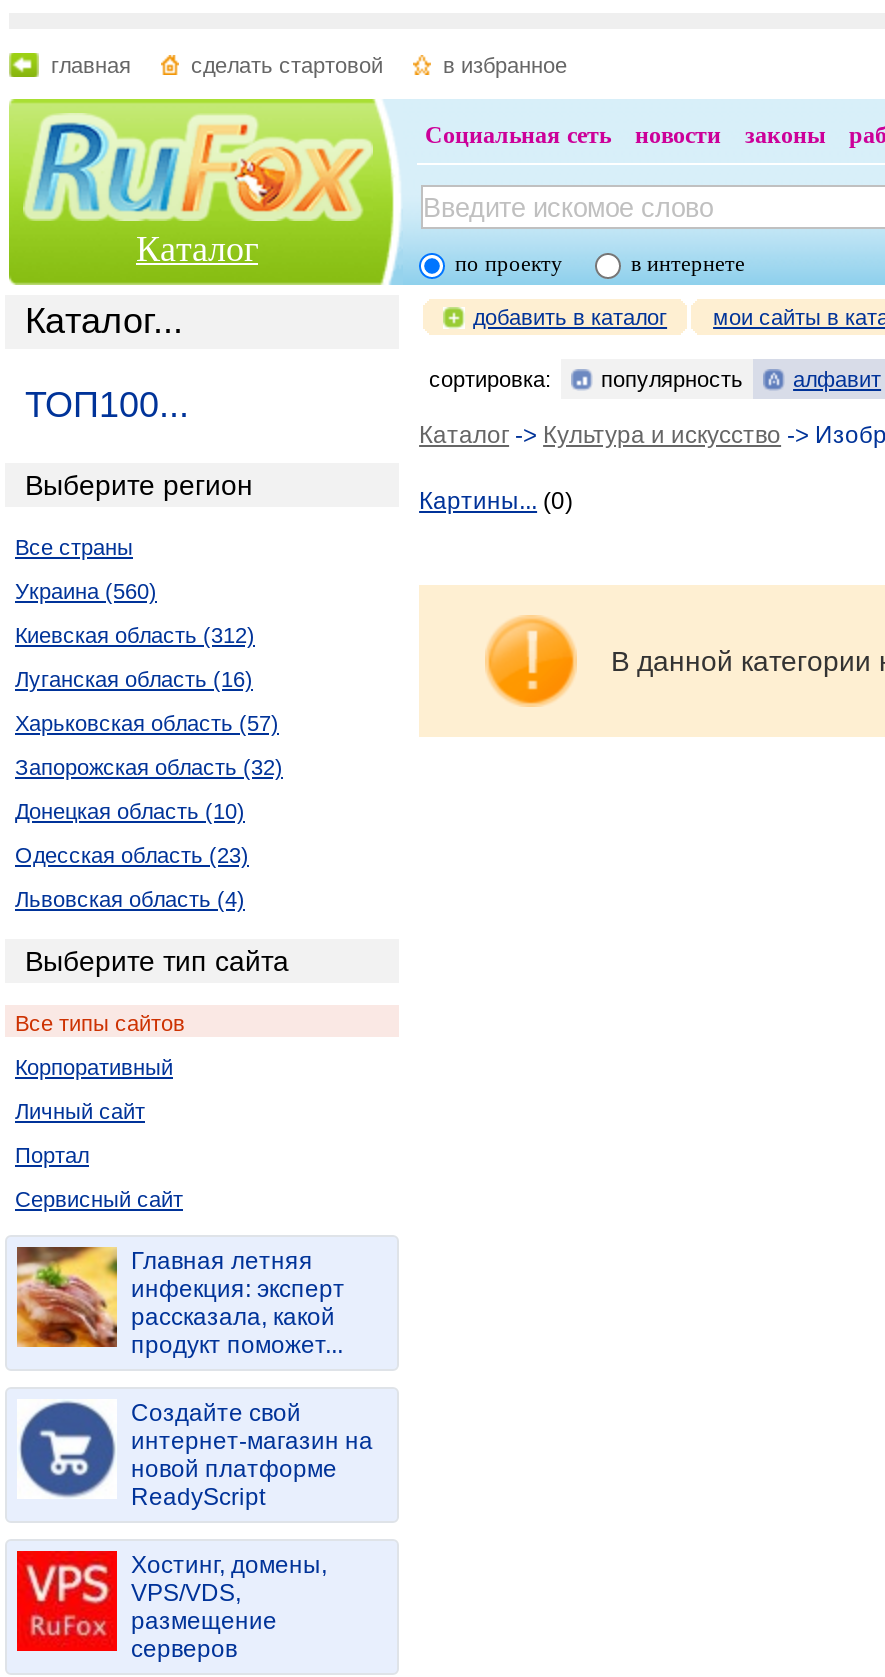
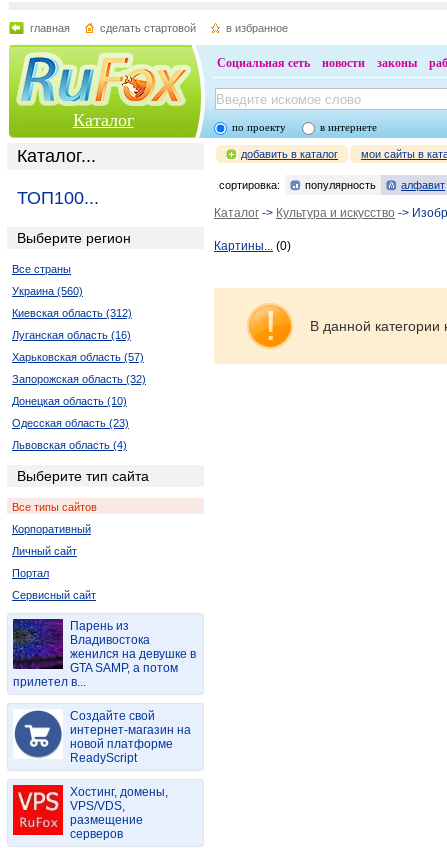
[15,1245,345,1359] [image] | Главная летняя | инфекция: эксперт | рассказала, какой | продукт поможет... -> [12,618,196,689] [image] | Парень из | Владивостока | женился на девушке в | GTA SAMP, а потом | прилетел в...

